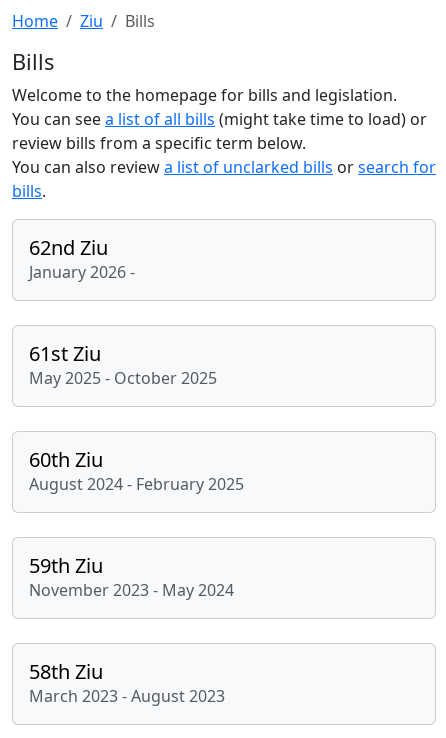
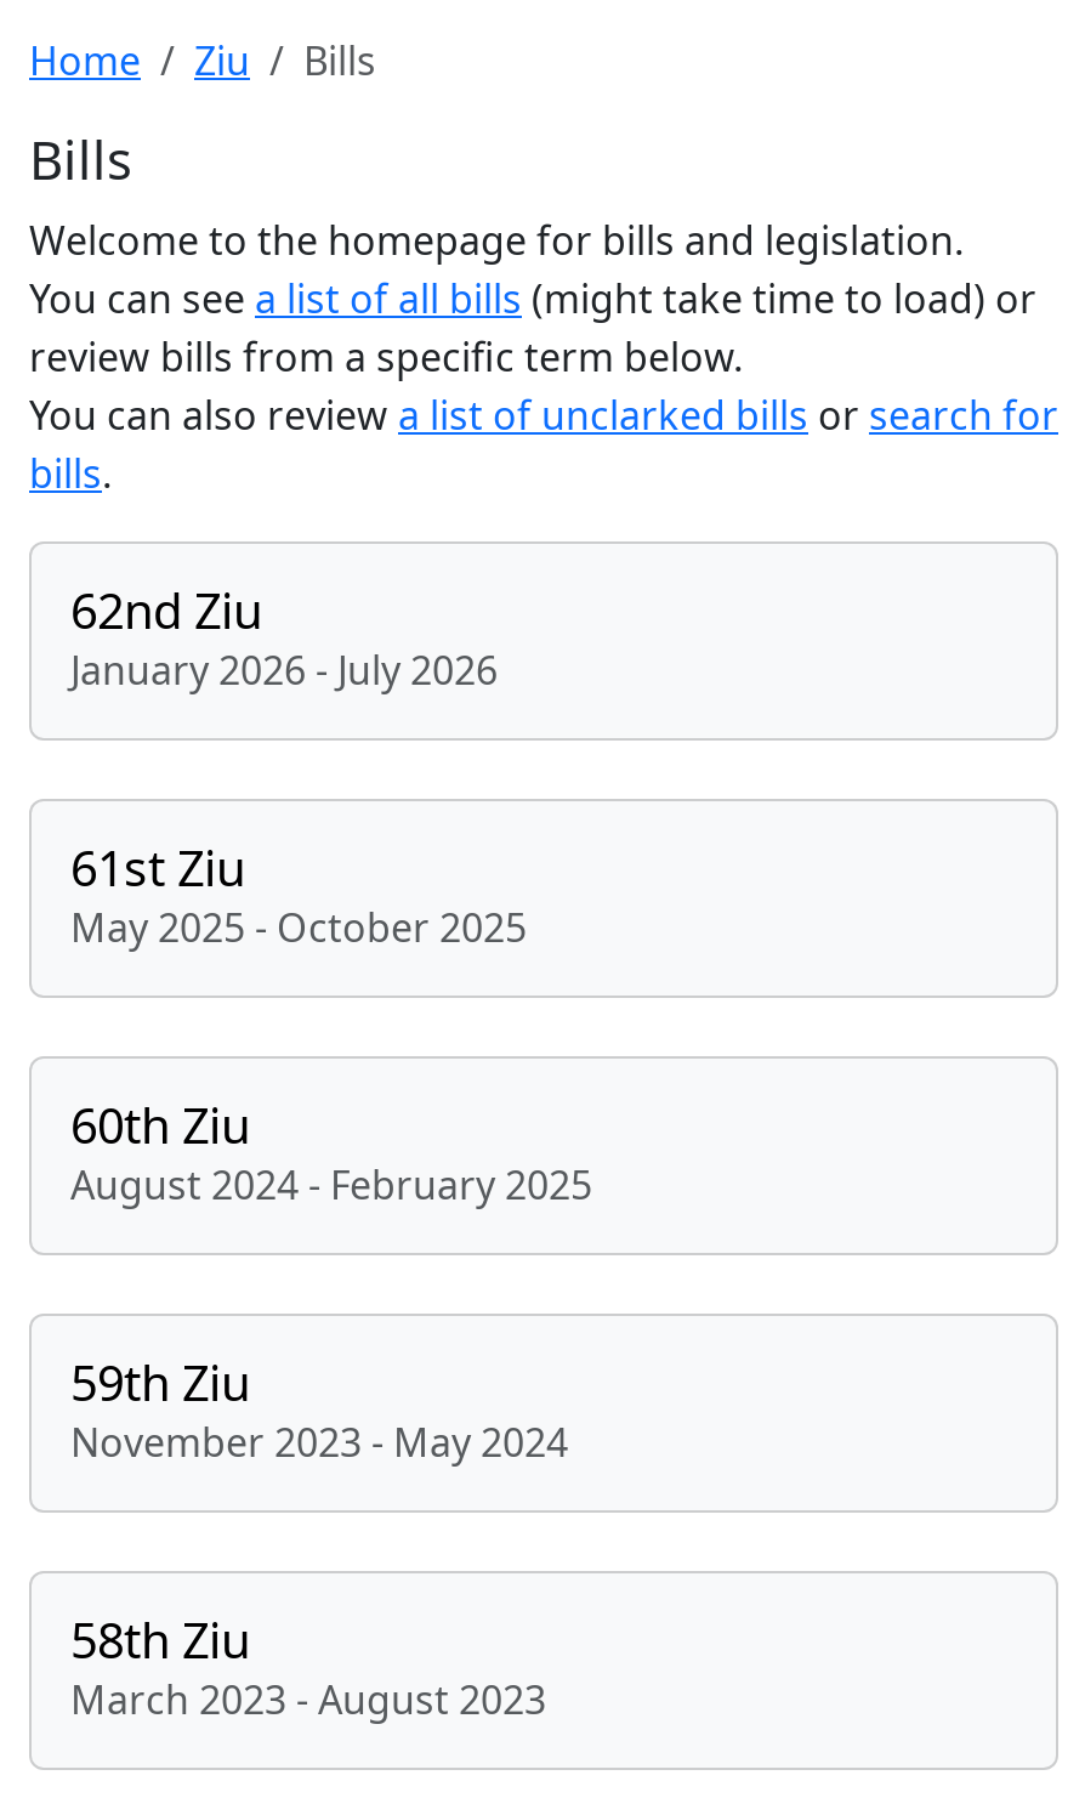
[29,261,135,283] January 2026 - -> [70,643,498,697] January 2026 - July 2026

